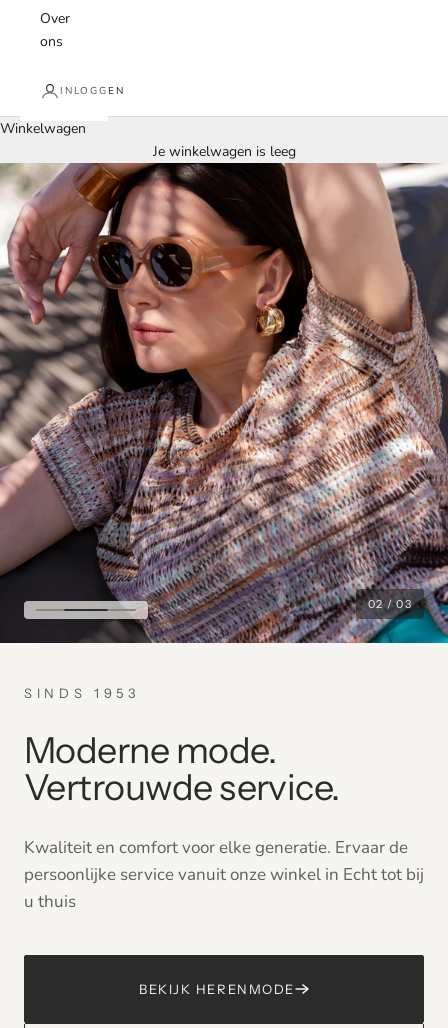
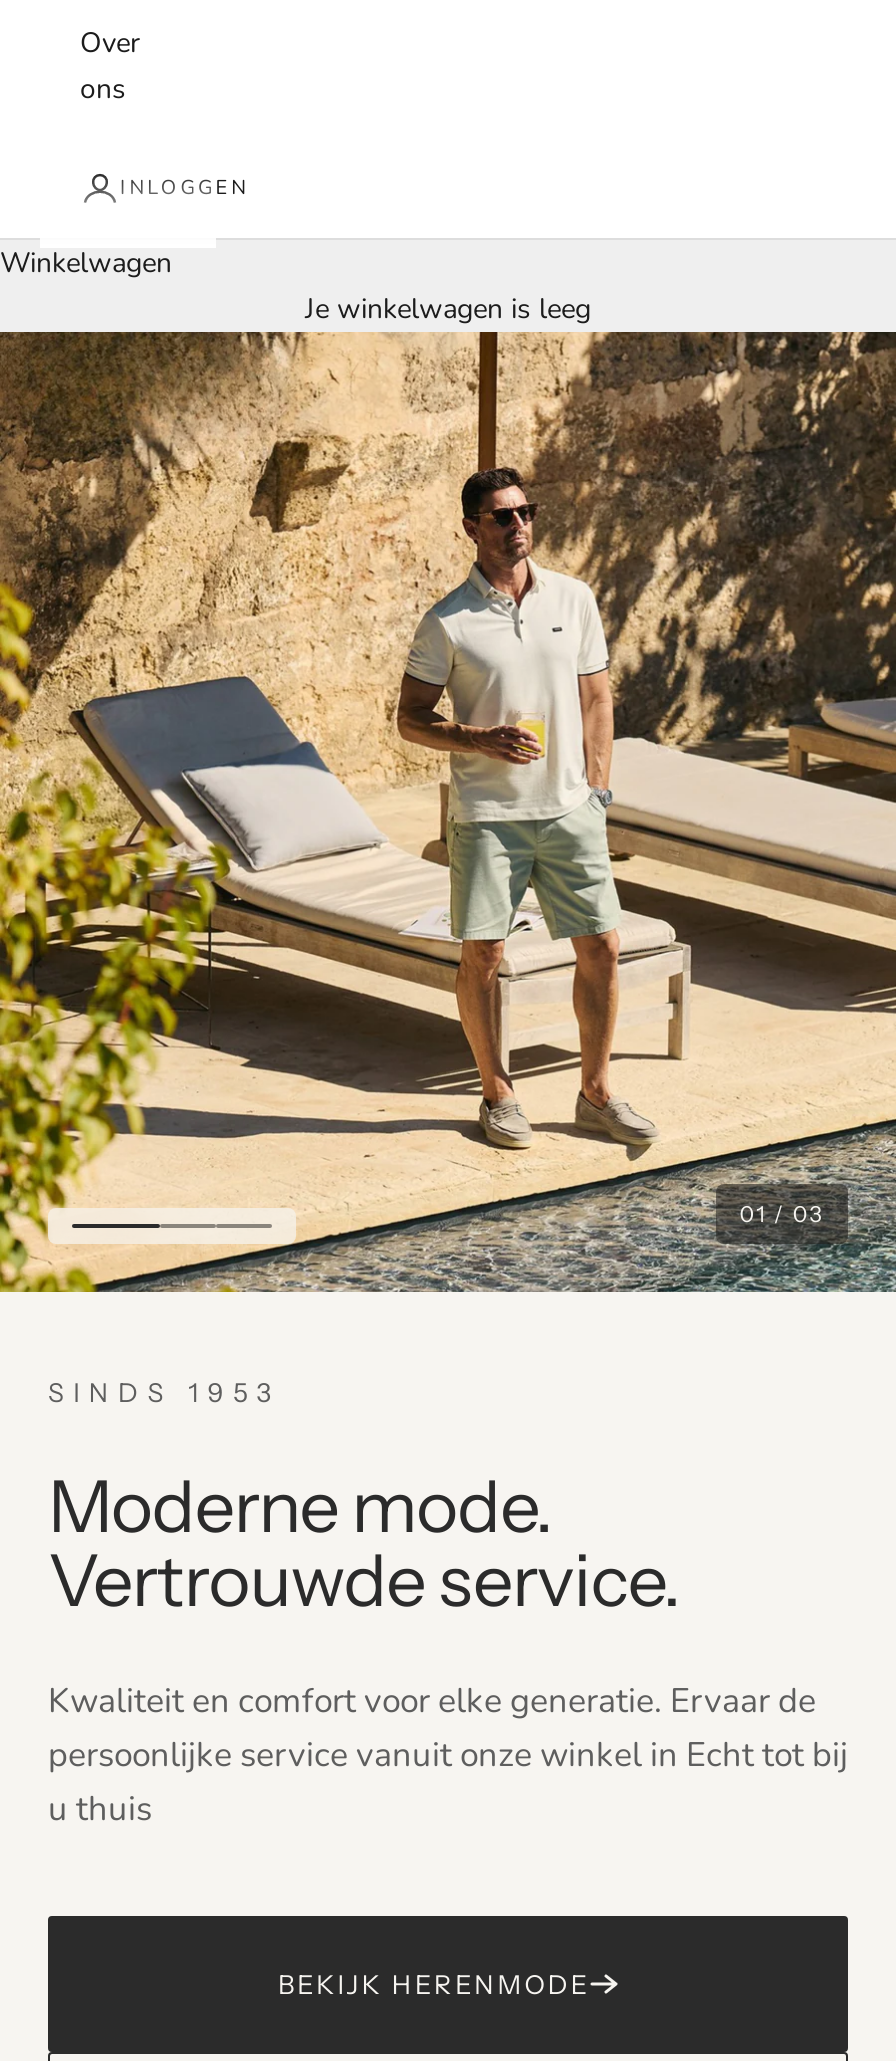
[3,163,445,644] [image] | 02 / 03 -> [6,330,890,1294] [image] | 01 / 03

